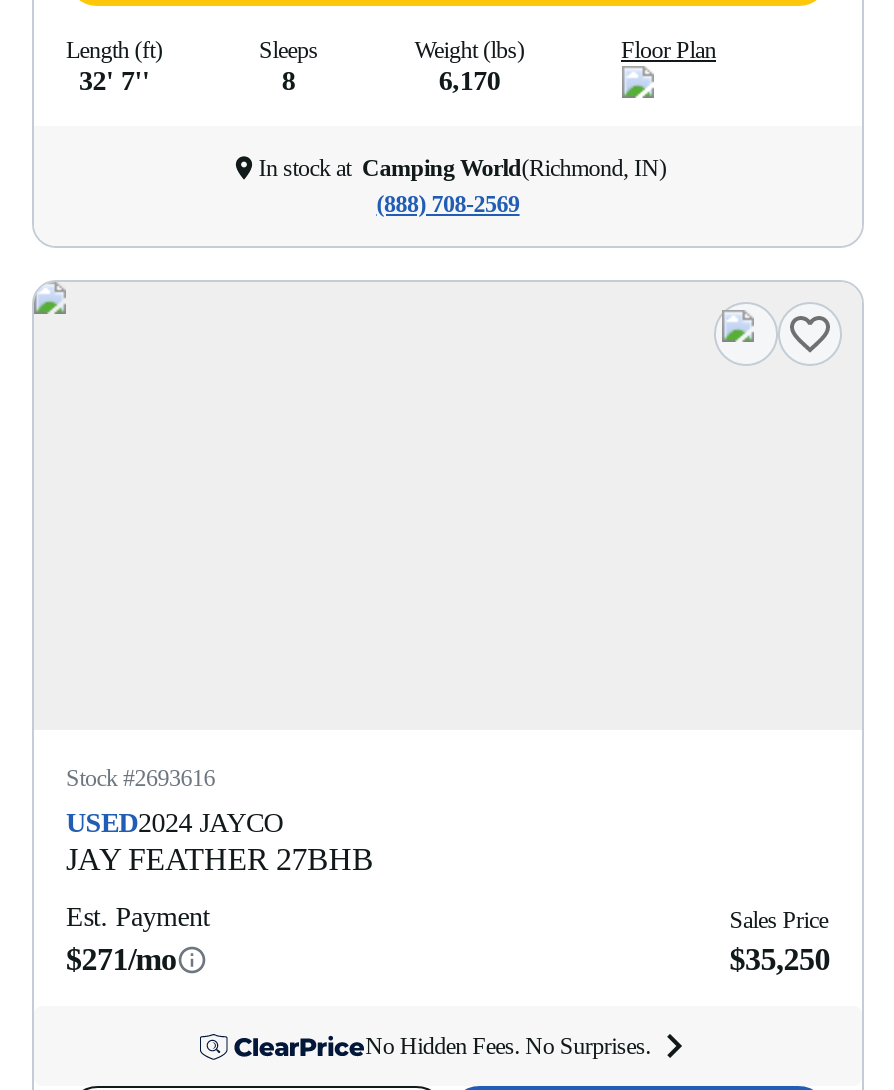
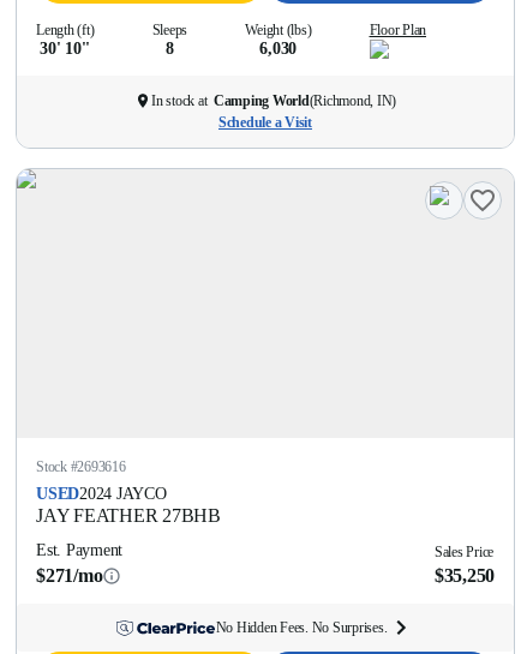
[79,66,150,96] 32' 7'' -> [40,40,90,58] 30' 10''
[439,66,500,96] 6,170 -> [260,40,297,58] 6,030
[376,190,519,218] (888) 708-2569 -> [218,114,312,131] Schedule a Visit

